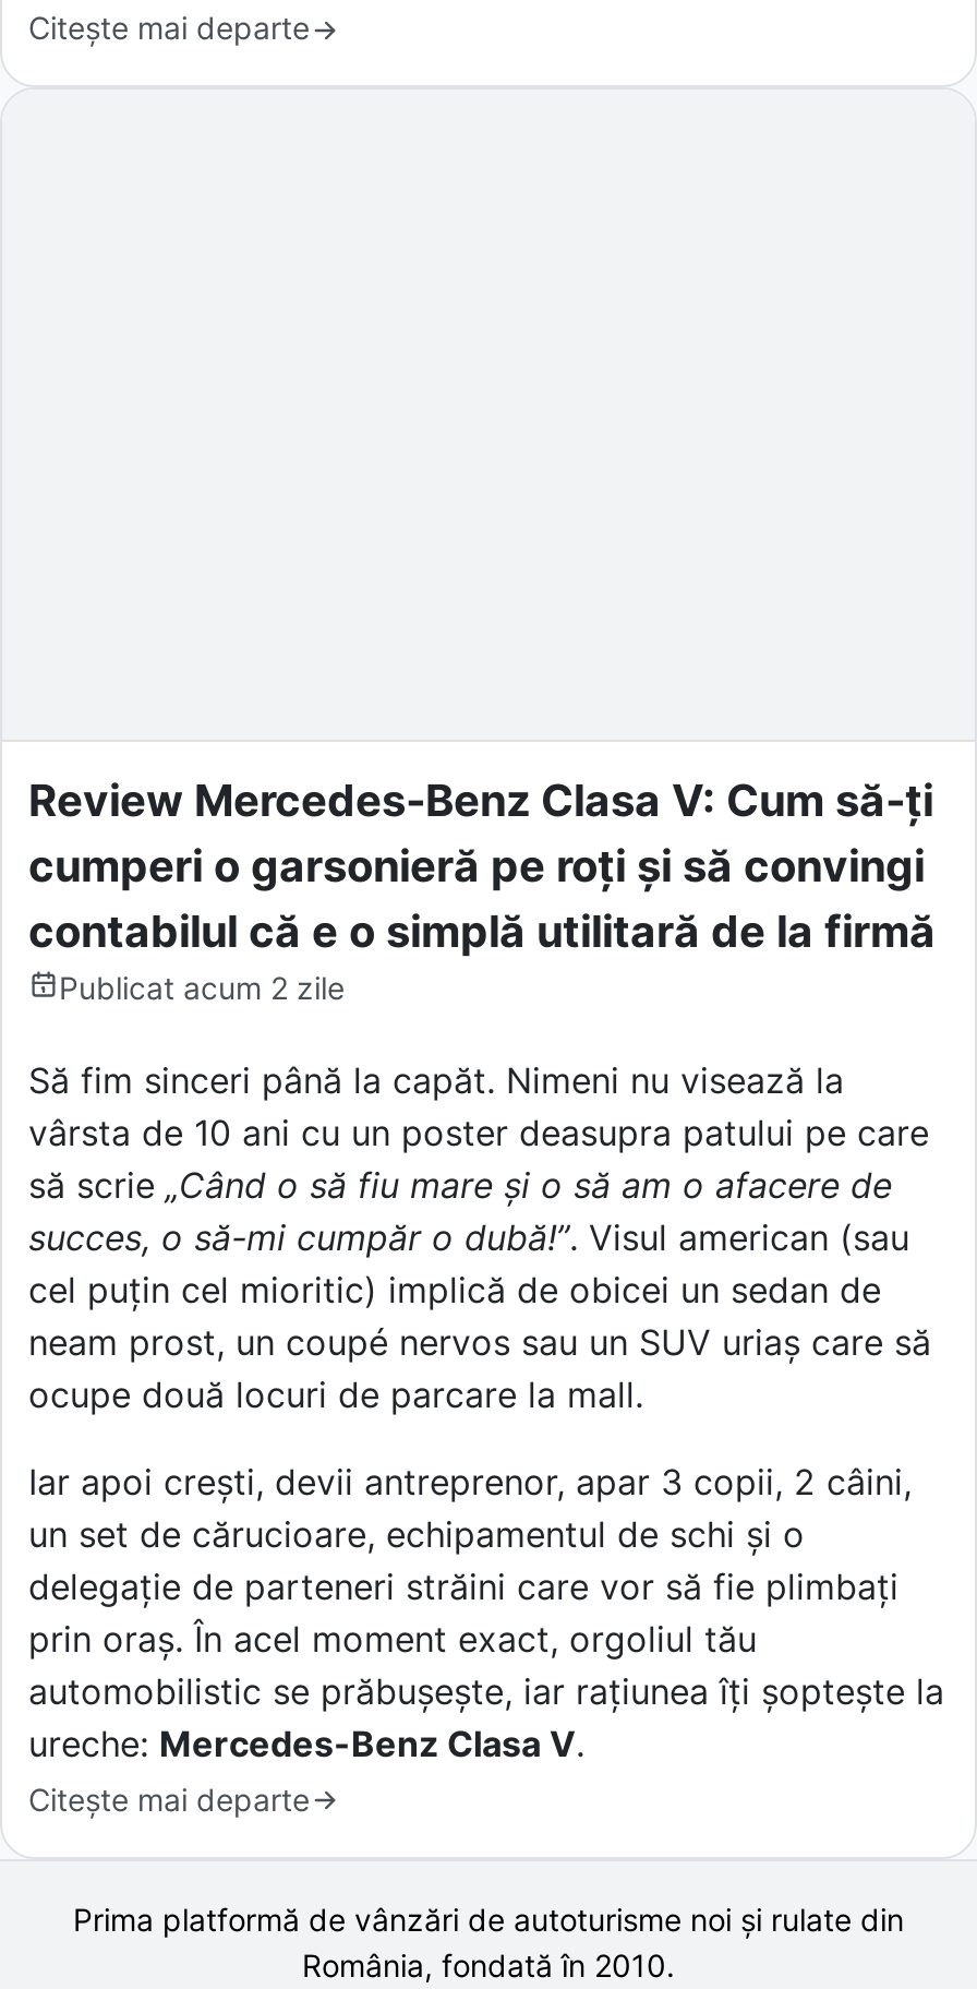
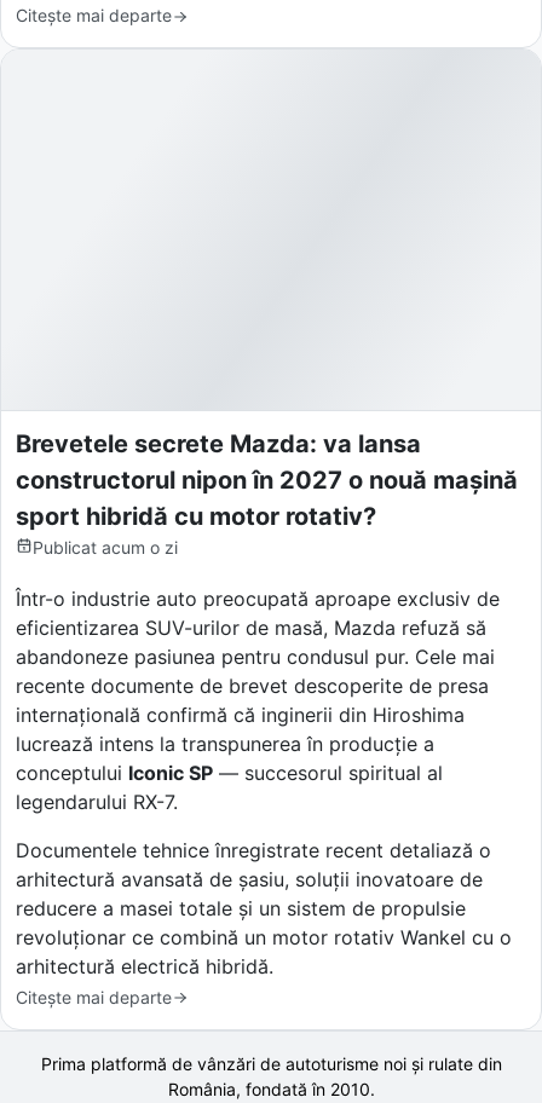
[28,774,936,1005] Review Mercedes-Benz Clasa V: Cum să-ți | cumperi o garsonieră pe roți și să convingi | contabilul că e o simplă utilitară de la firmă | Publicat acum 2 zile -> [16,429,518,557] Brevetele secrete Mazda: va lansa | constructorul nipon în 2027 o nouă mașină | sport hibridă cu motor rotativ? | Publicat acum o zi
[28,1057,931,1415] Să fim sinceri până la capăt. Nimeni nu visează la | vârsta de 10 ani cu un poster deasupra patului pe care | să scrie „Când o să fiu mare și o să am o afacere de | succes, o să-mi cumpăr o dubă!”. Visul american (sau | cel puțin cel mioritic) implică de obicei un sedan de | neam prost, un coupé nervos sau un SUV uriaș care să | ocupe două locuri de parcare la mall. -> [16,586,500,813] Într-o industrie auto preocupată aproape exclusiv de | eficientizarea SUV-urilor de masă, Mazda refuză să | abandoneze pasiunea pentru condusul pur. Cele mai | recente documente de brevet descoperite de presa | internațională confirmă că inginerii din Hiroshima | lucrează intens la transpunerea în producție a | conceptului Iconic SP — succesorul spiritual al | legendarului RX-7.
[28,1459,944,1764] Iar apoi crești, devii antreprenor, apar 3 copii, 2 câini, | un set de cărucioare, echipamentul de schi și o | delegație de parteneri străini care vor să fie plimbați | prin oraș. În acel moment exact, orgoliul tău | automobilistic se prăbușește, iar rațiunea îți șoptește la | ureche: Mercedes-Benz Clasa V. -> [16,838,512,978] Documentele tehnice înregistrate recent detaliază o | arhitectură avansată de șasiu, soluții inovatoare de | reducere a masei totale și un sistem de propulsie | revoluționar ce combină un motor rotativ Wankel cu o | arhitectură electrică hibridă.

